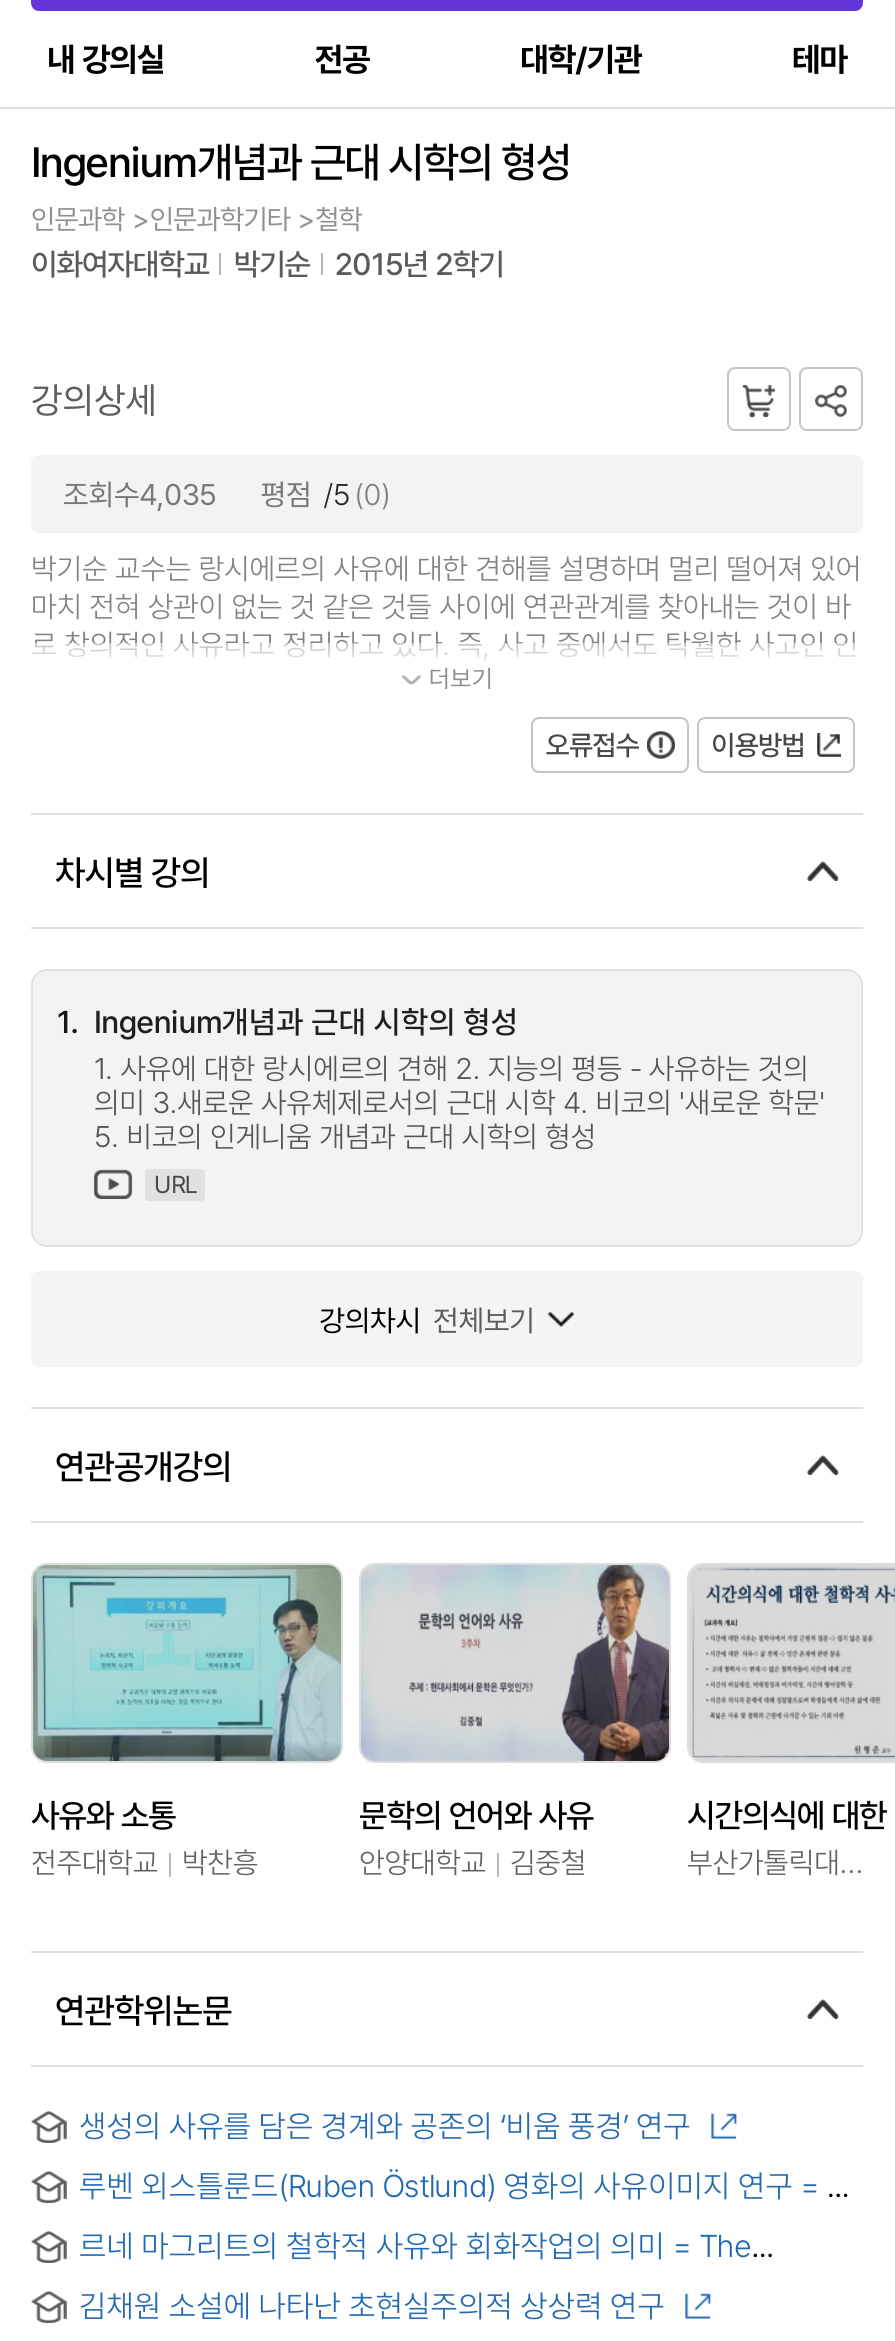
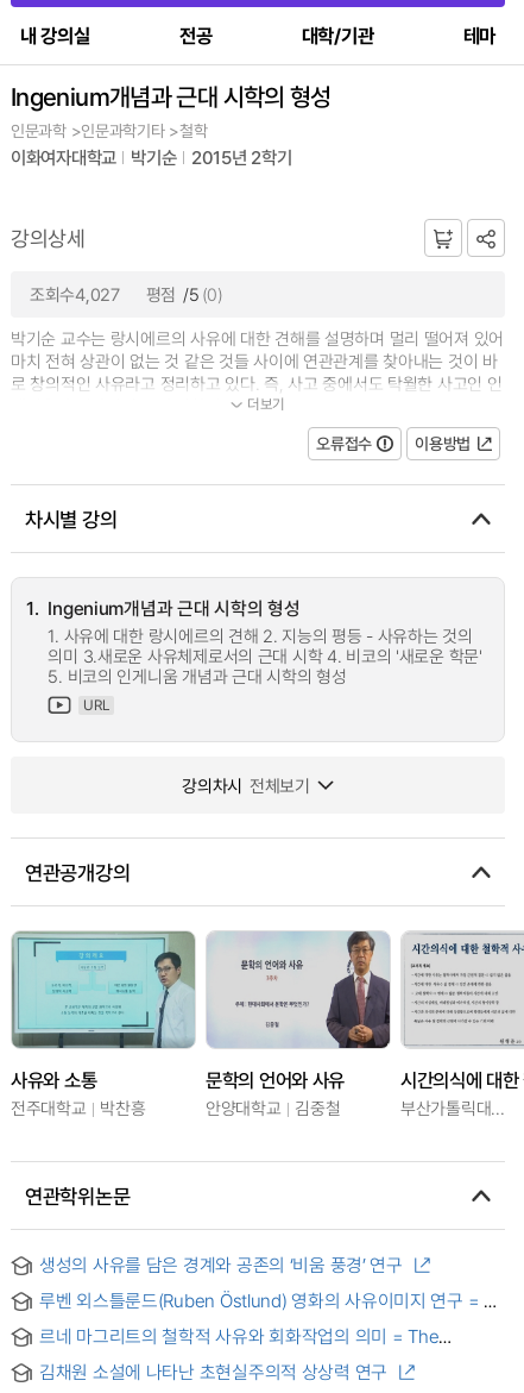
[63,473,391,513] 조회수4,035 평점 /5 (0) -> [30,282,223,306] 조회수4,027 평점 /5 (0)

